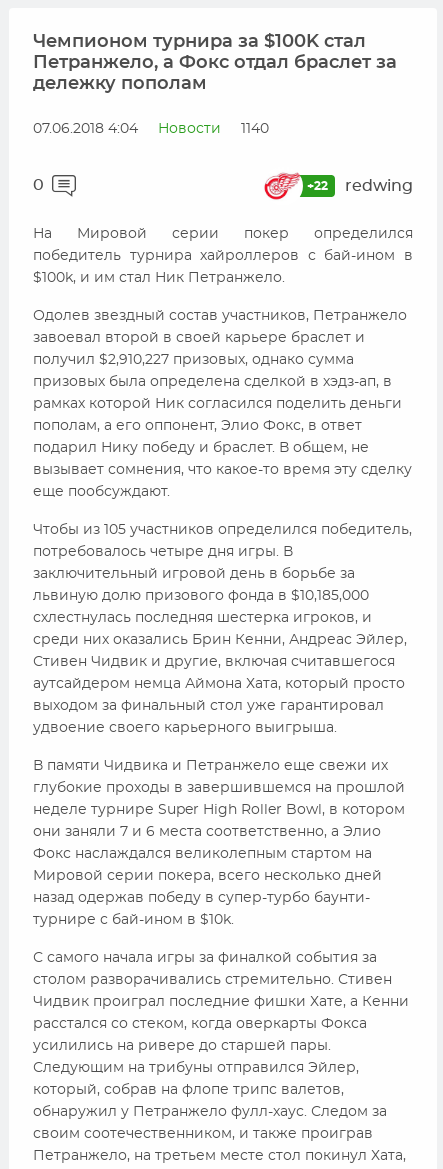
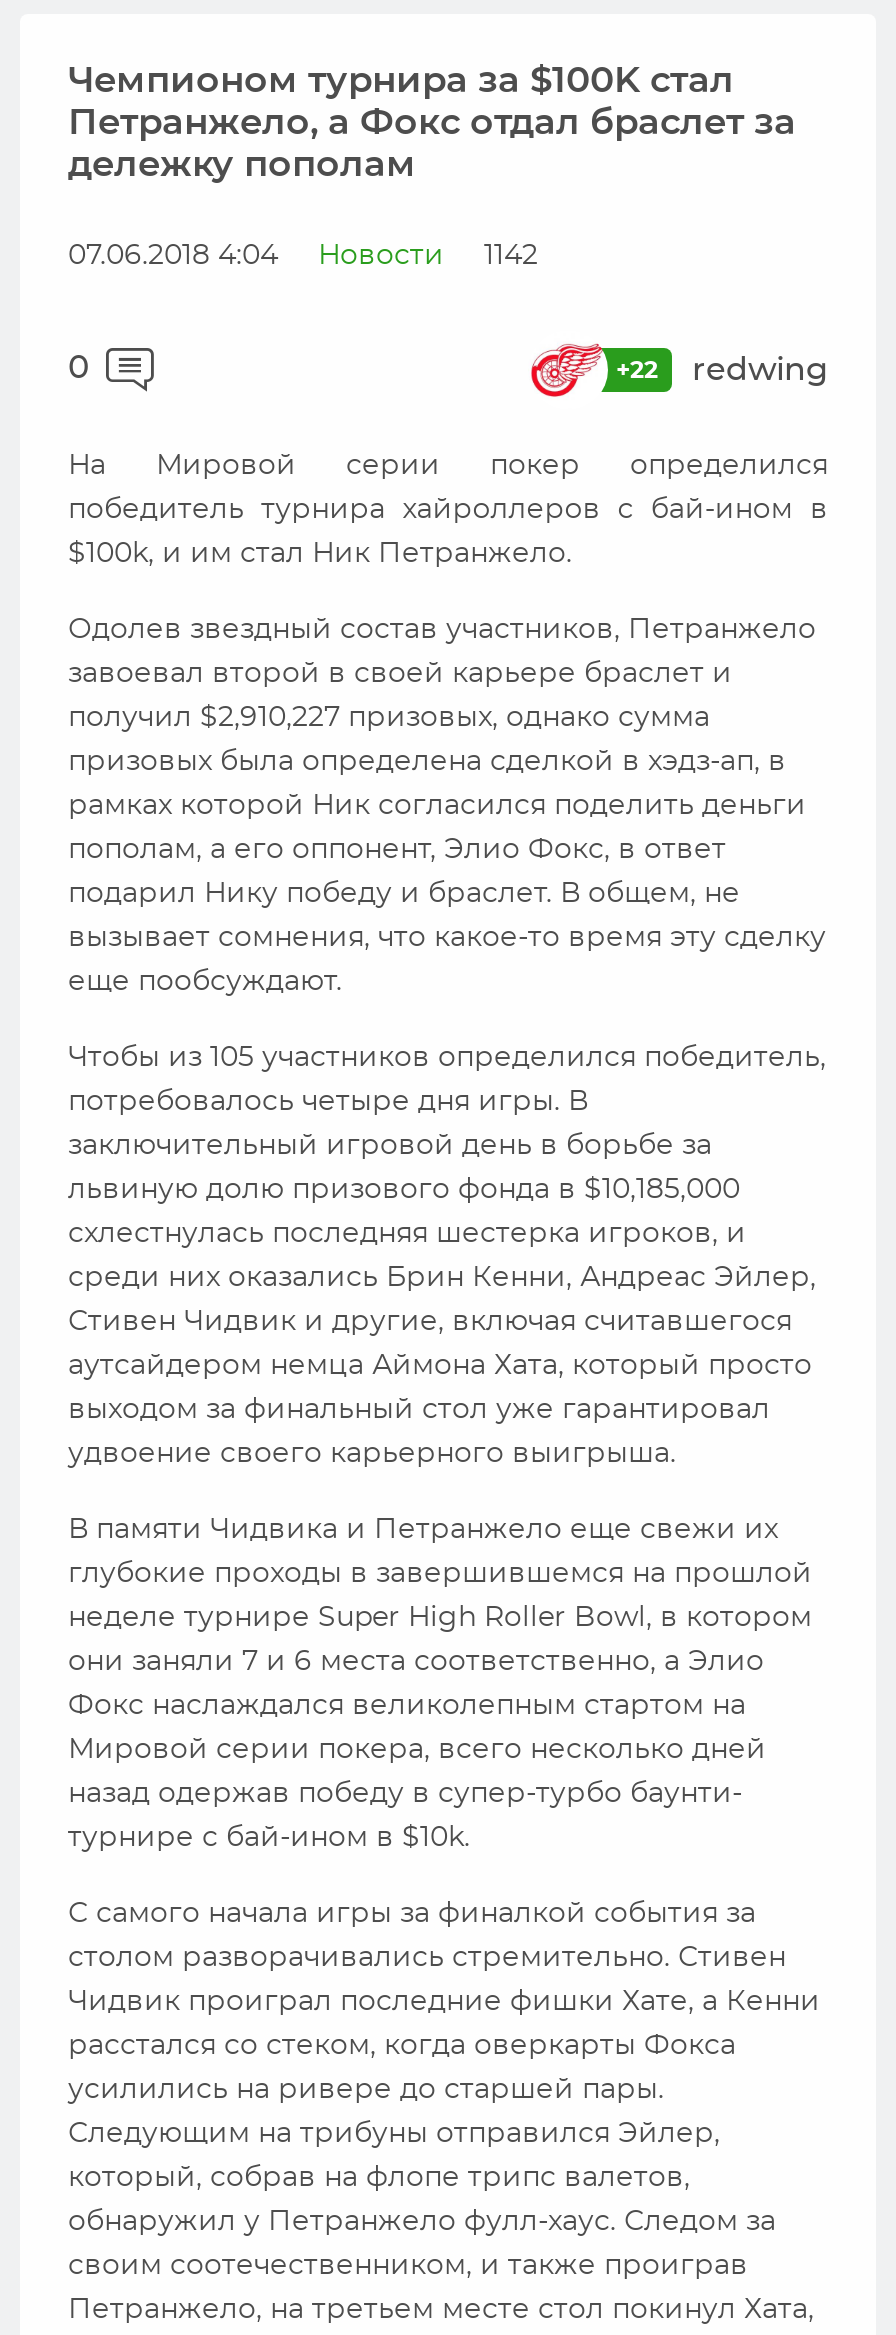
[33,122,269,136] 07.06.2018 4:04 Новости 1140 -> [68,242,538,270] 07.06.2018 4:04 Новости 1142

